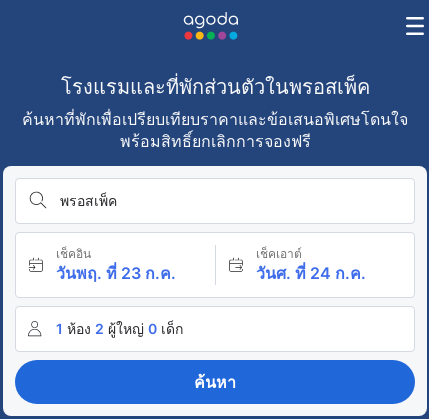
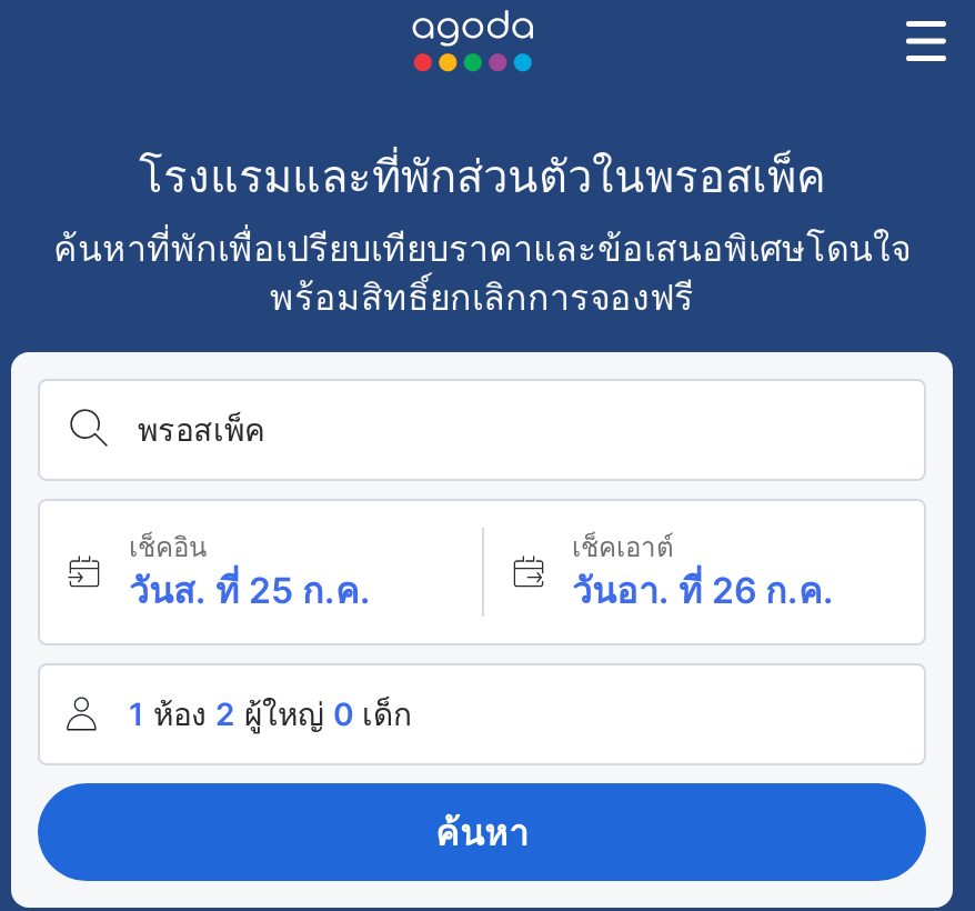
[56,263,176,283] วันพฤ. ที่ 23 ก.ค. -> [129,568,371,612] วันส. ที่ 25 ก.ค.
[255,263,365,283] วันศ. ที่ 24 ก.ค. -> [572,568,834,612] วันอา. ที่ 26 ก.ค.

